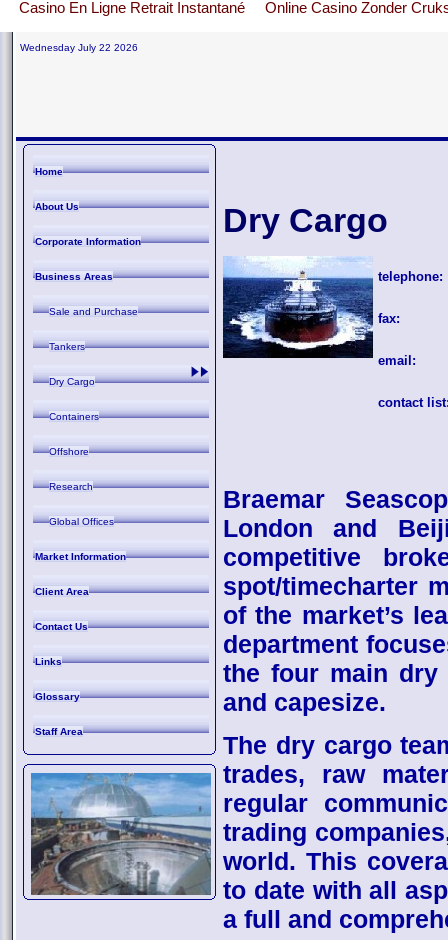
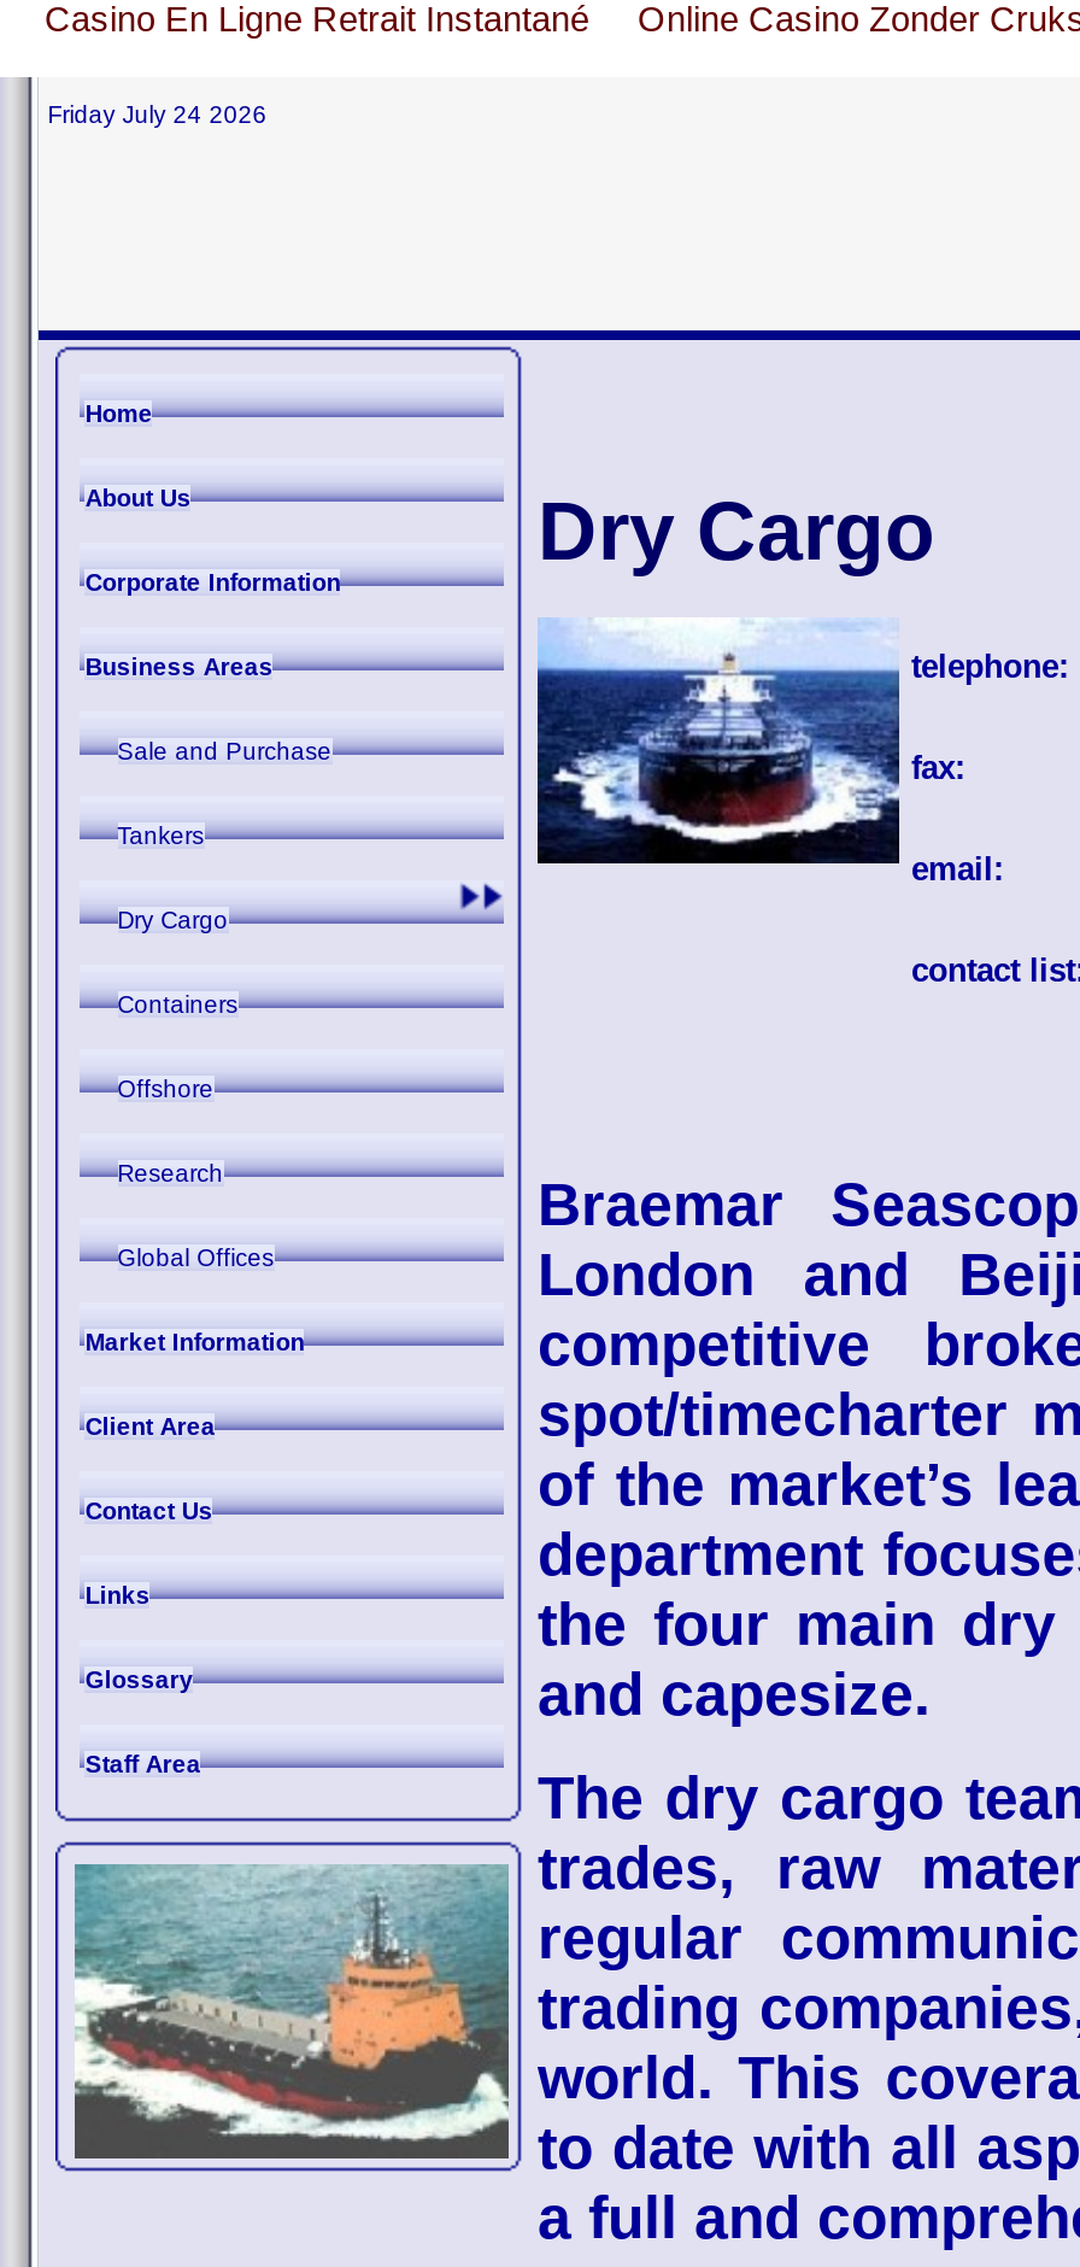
[20,42,138,53] Wednesday July 22 2026 -> [48,101,267,128] Friday July 24 2026
[30,773,212,895] [image] -> [75,1864,509,2158] [image]

